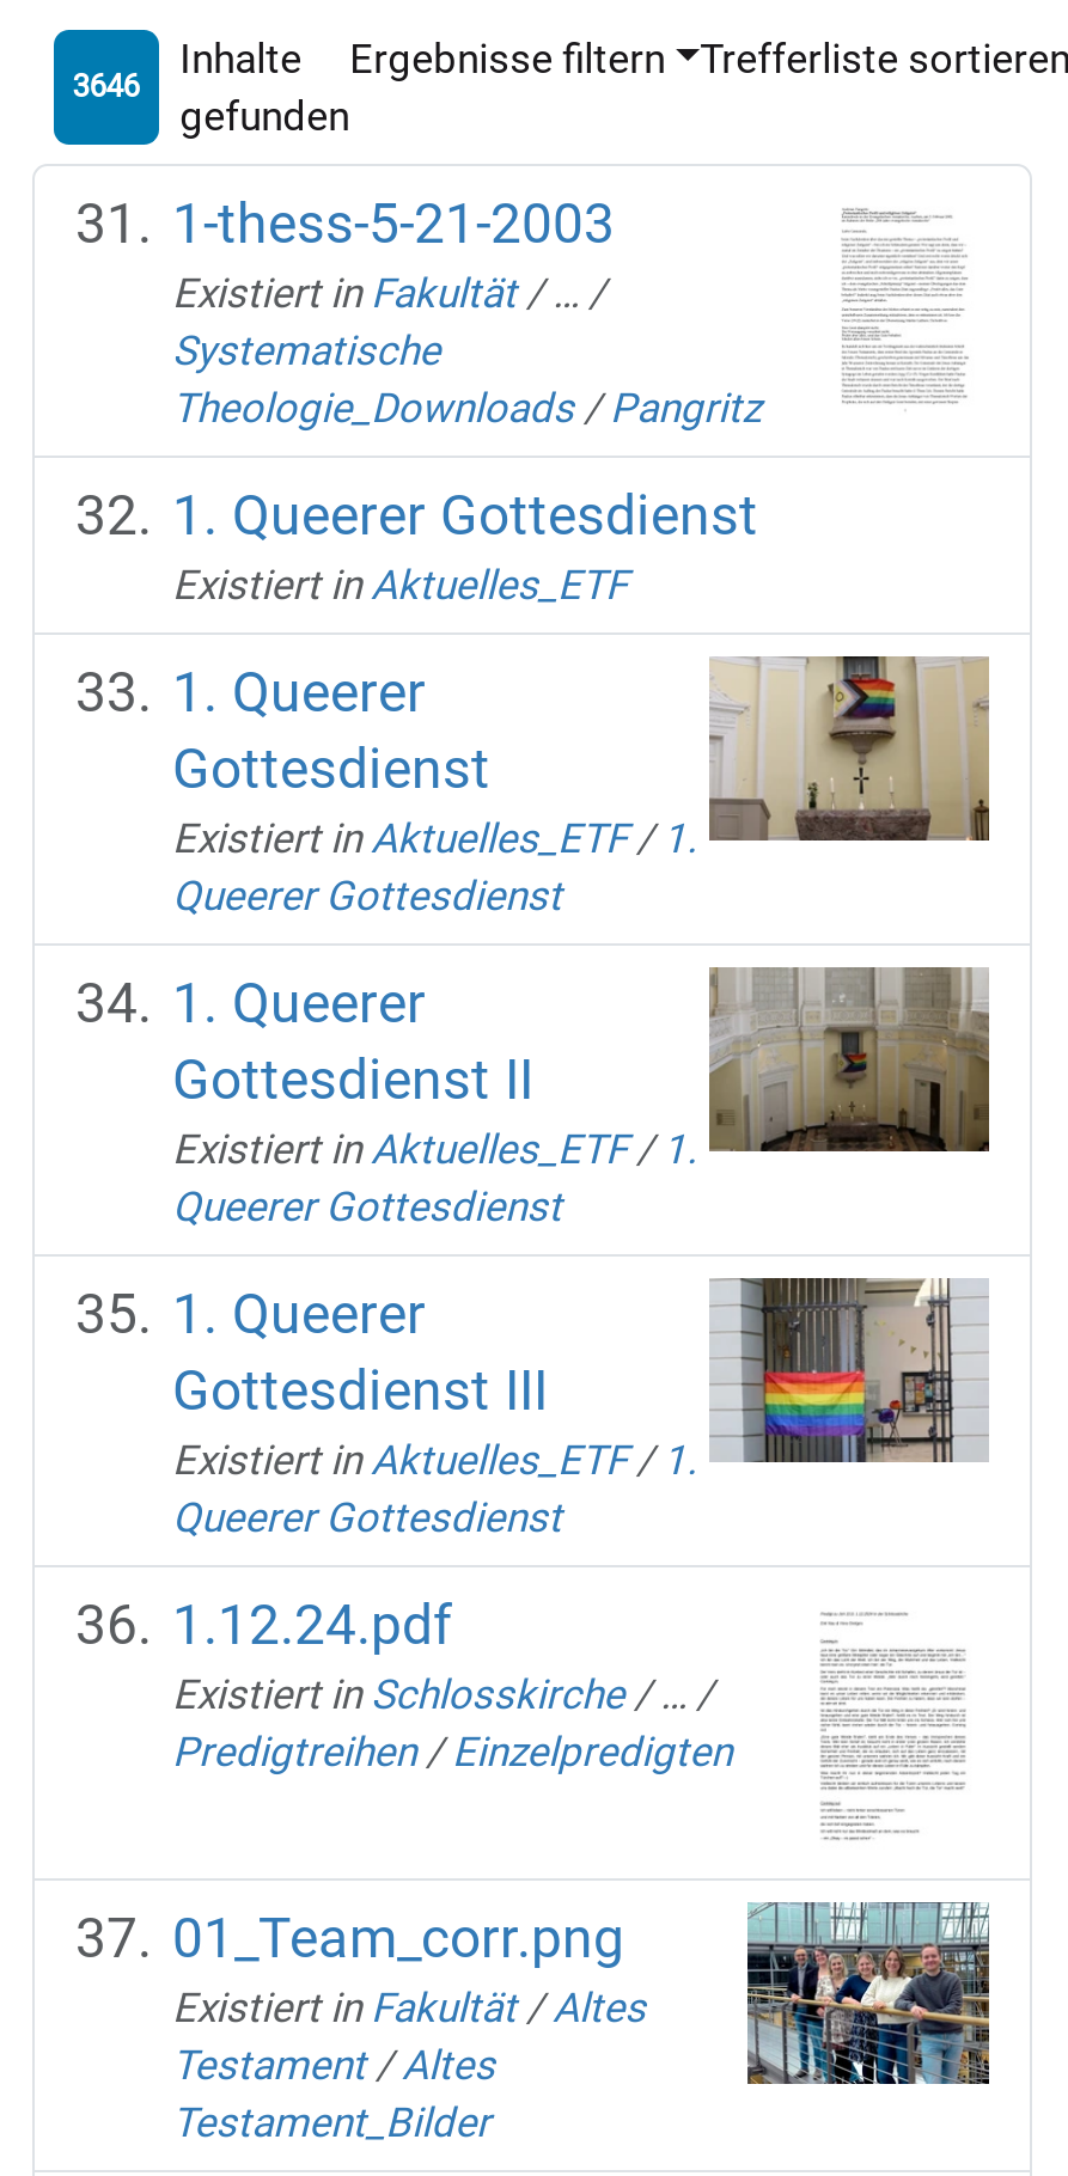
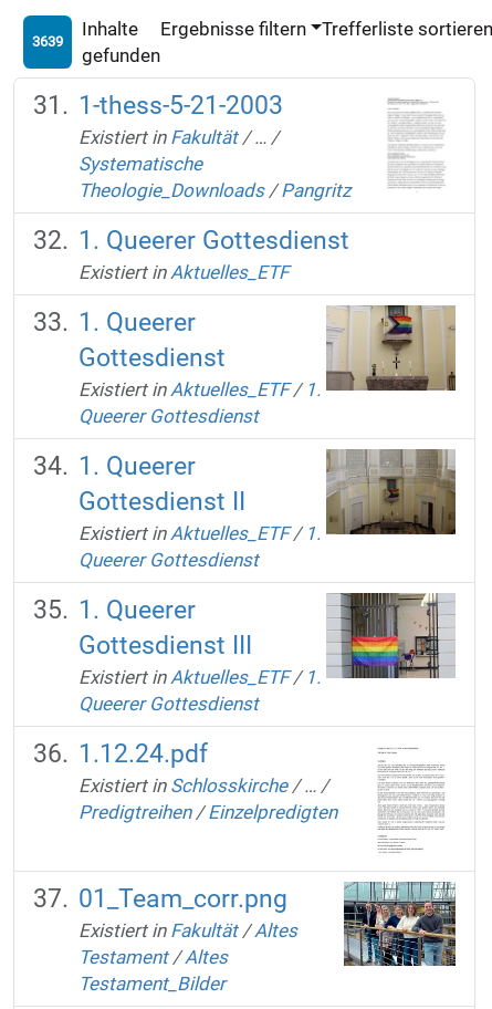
[72,68,139,104] 3646 -> [32,33,63,50] 3639

